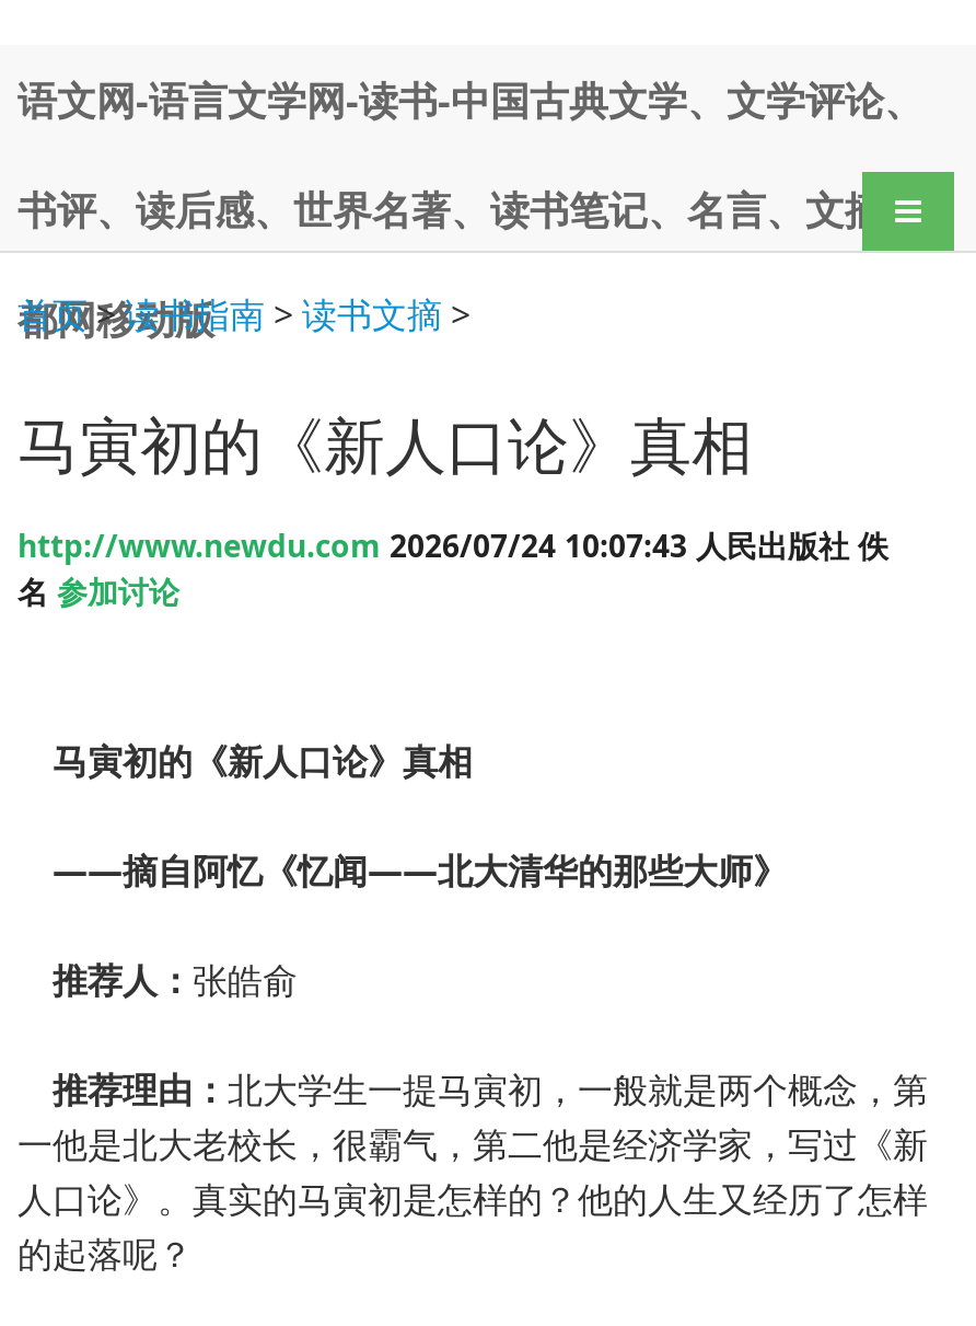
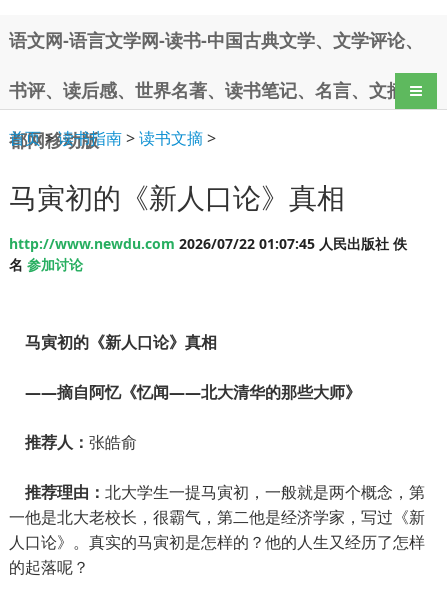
[18,523,888,565] http://www.newdu.com 2026/07/24 10:07:43 人民出版社 佚 -> [9,233,407,252] http://www.newdu.com 2026/07/22 01:07:45 人民出版社 佚

